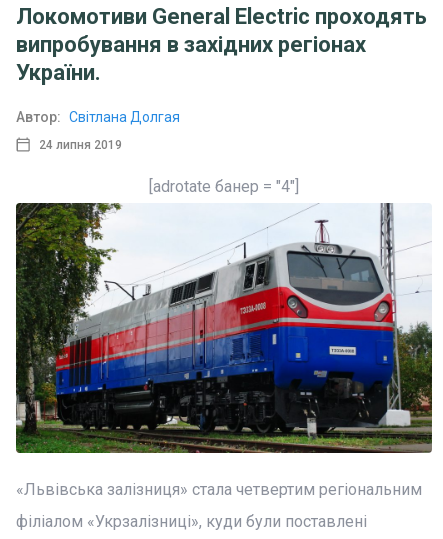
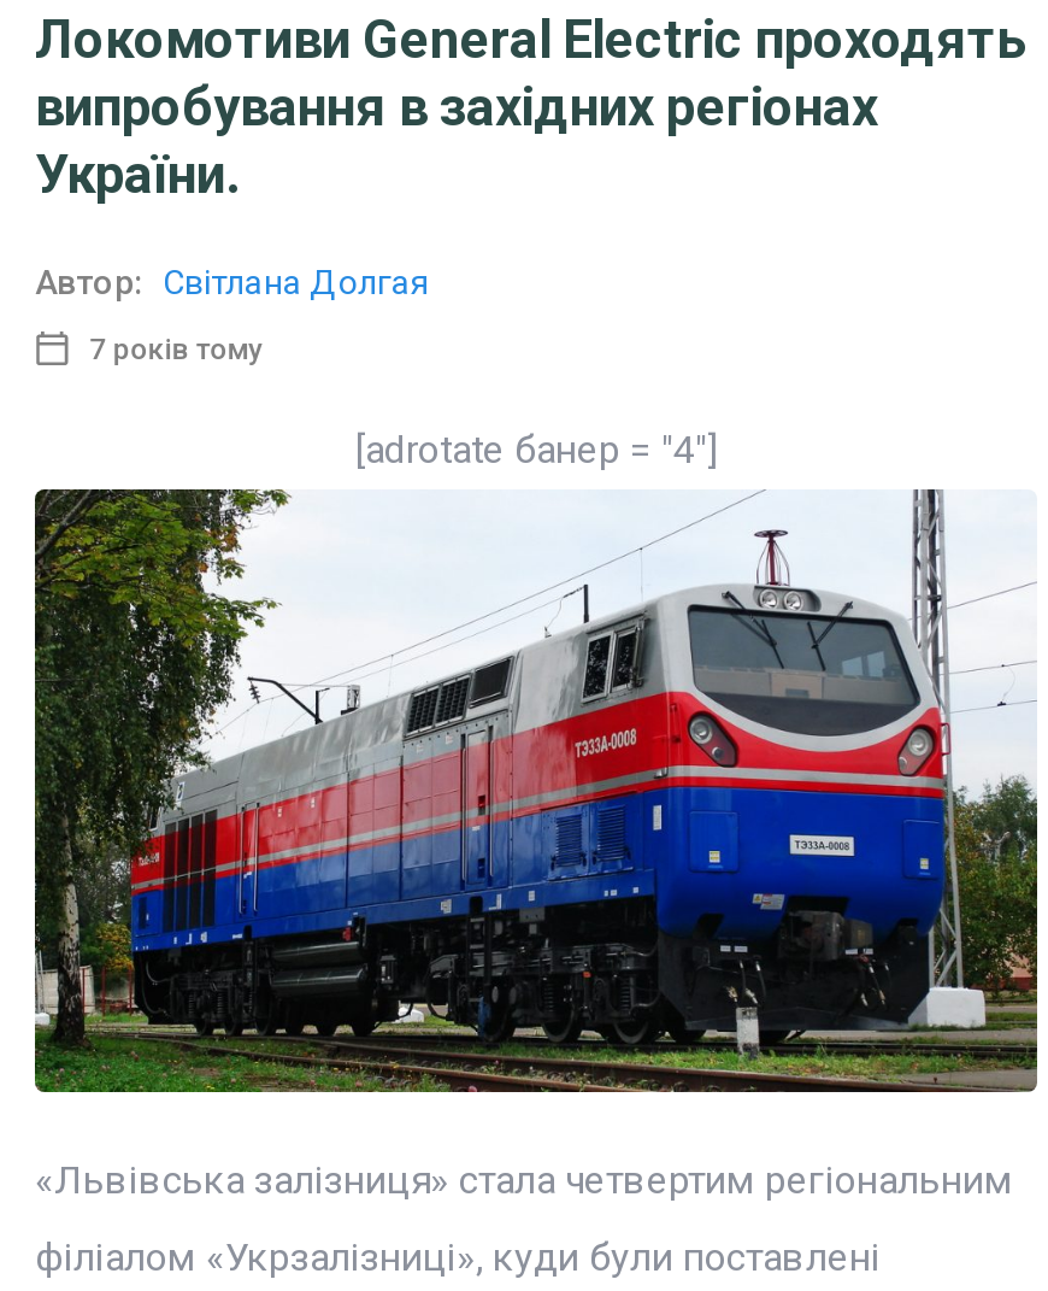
[39,137,122,151] 24 липня 2019 -> [89,331,263,365] 7 років тому

